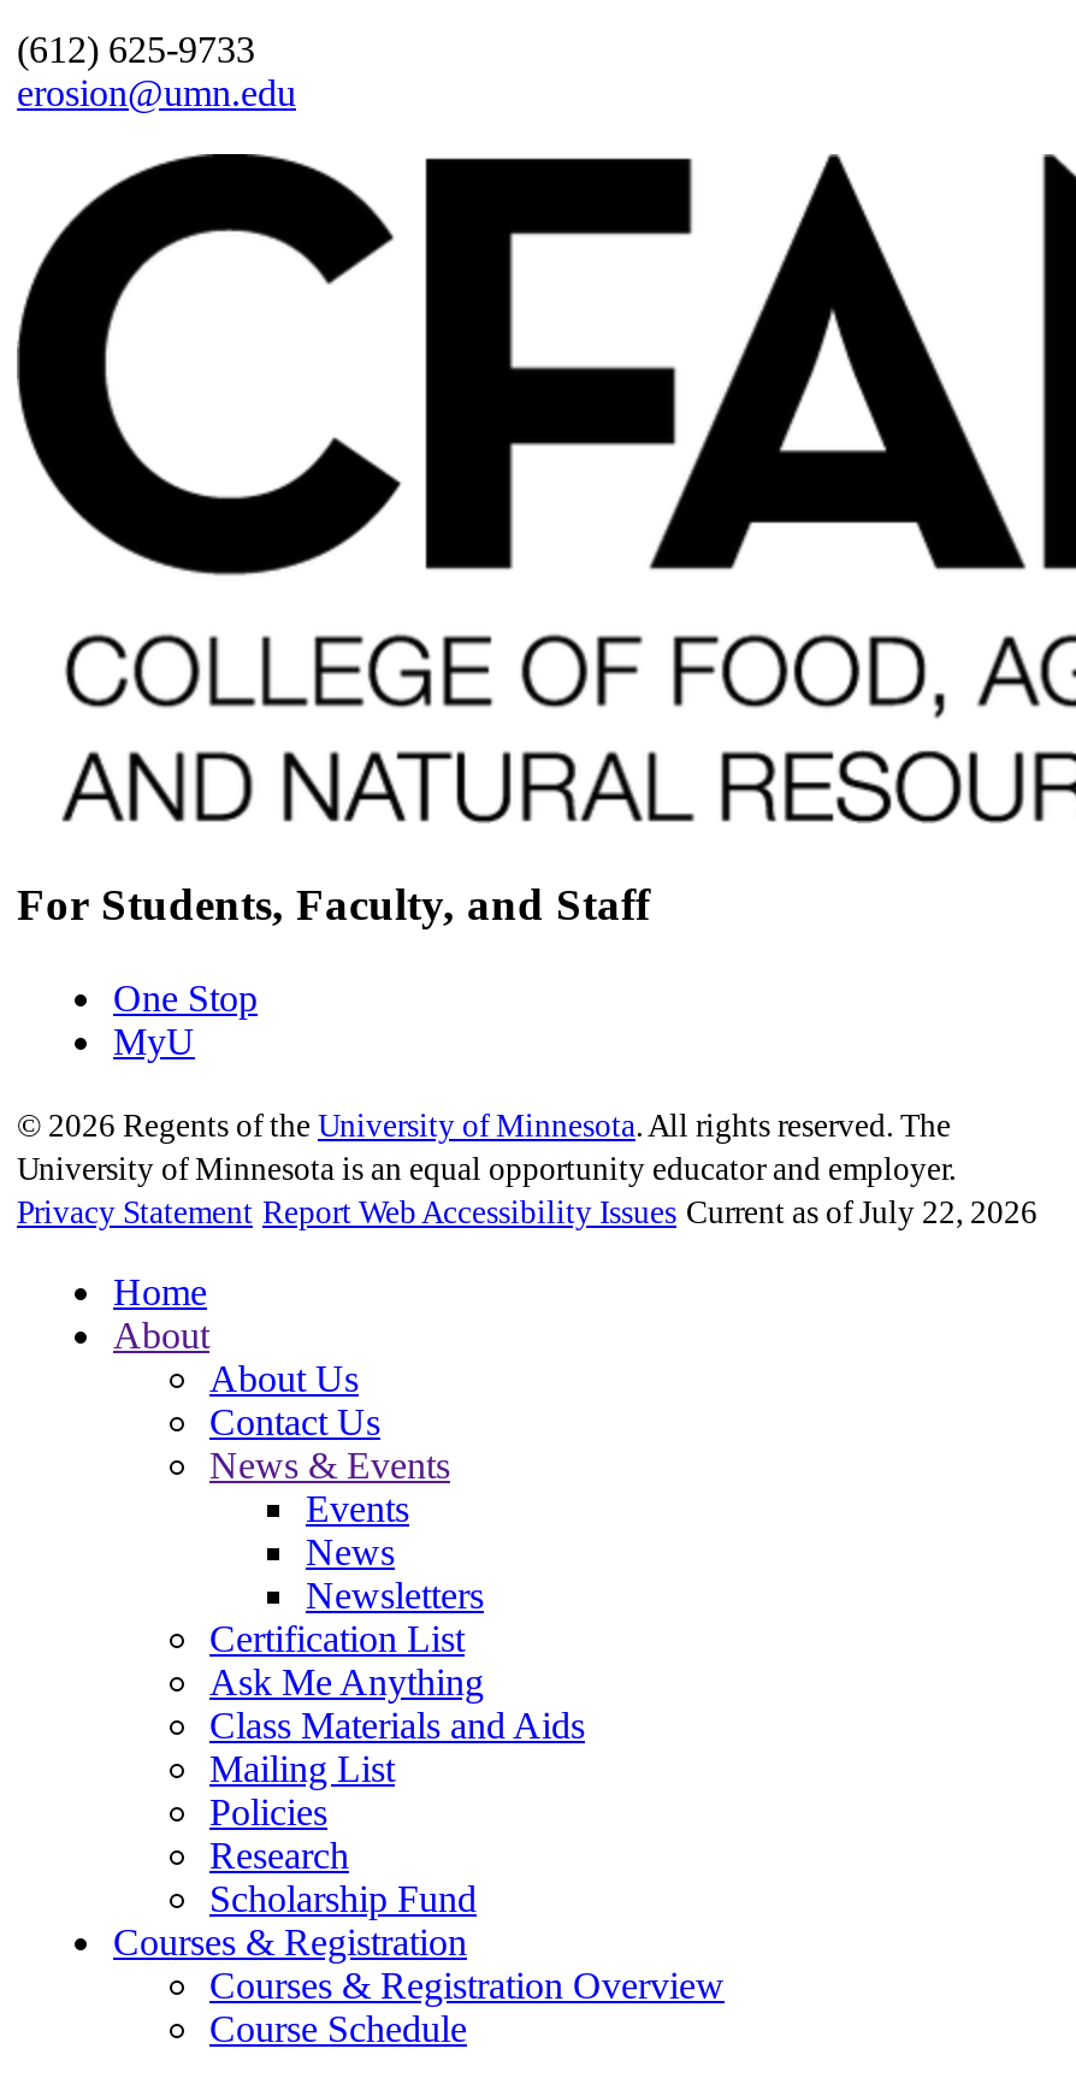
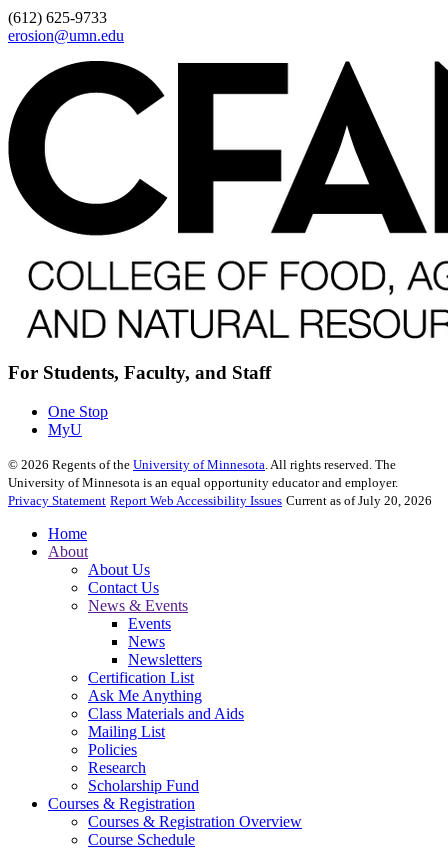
[17,1194,1037,1230] Privacy Statement Report Web Accessibility Issues Current as of July 22, 2026 -> [8,493,432,508] Privacy Statement Report Web Accessibility Issues Current as of July 20, 2026

